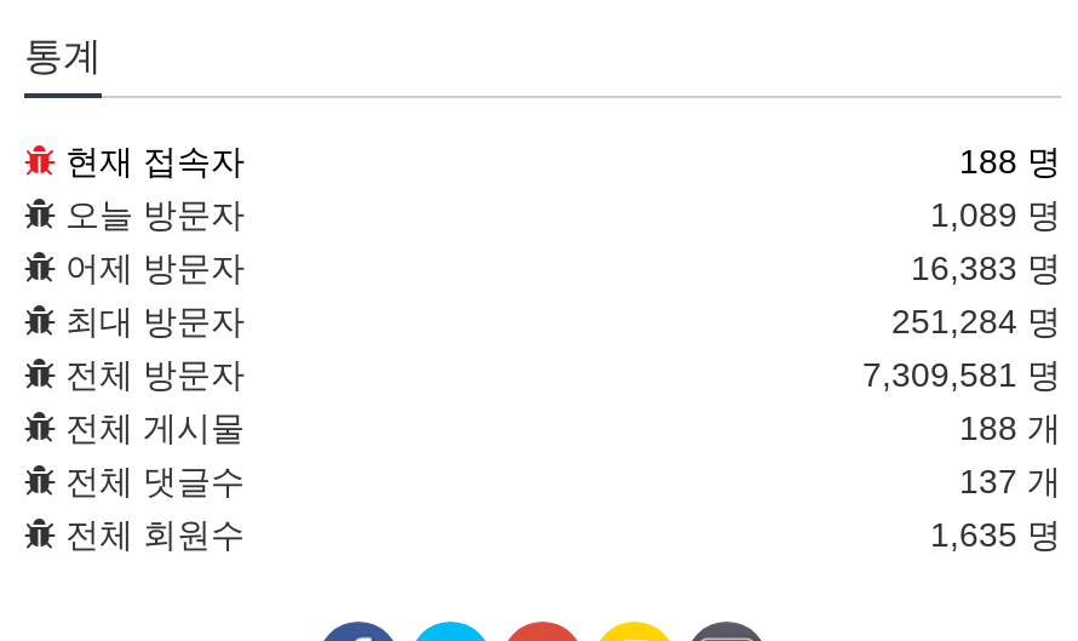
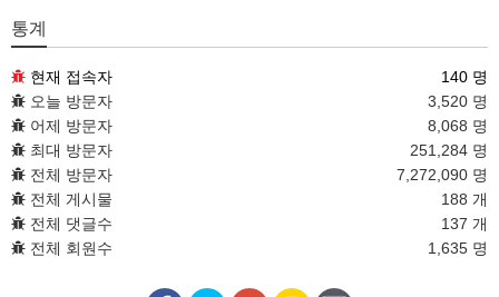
[959,142,1061,181] 188 명 -> [441,68,488,86] 140 명
[930,196,1061,234] 1,089 명 -> [428,93,488,110] 3,520 명
[911,249,1061,288] 16,383 명 -> [428,117,488,135] 8,068 명
[862,356,1061,394] 7,309,581 명 -> [397,166,488,184] 7,272,090 명

